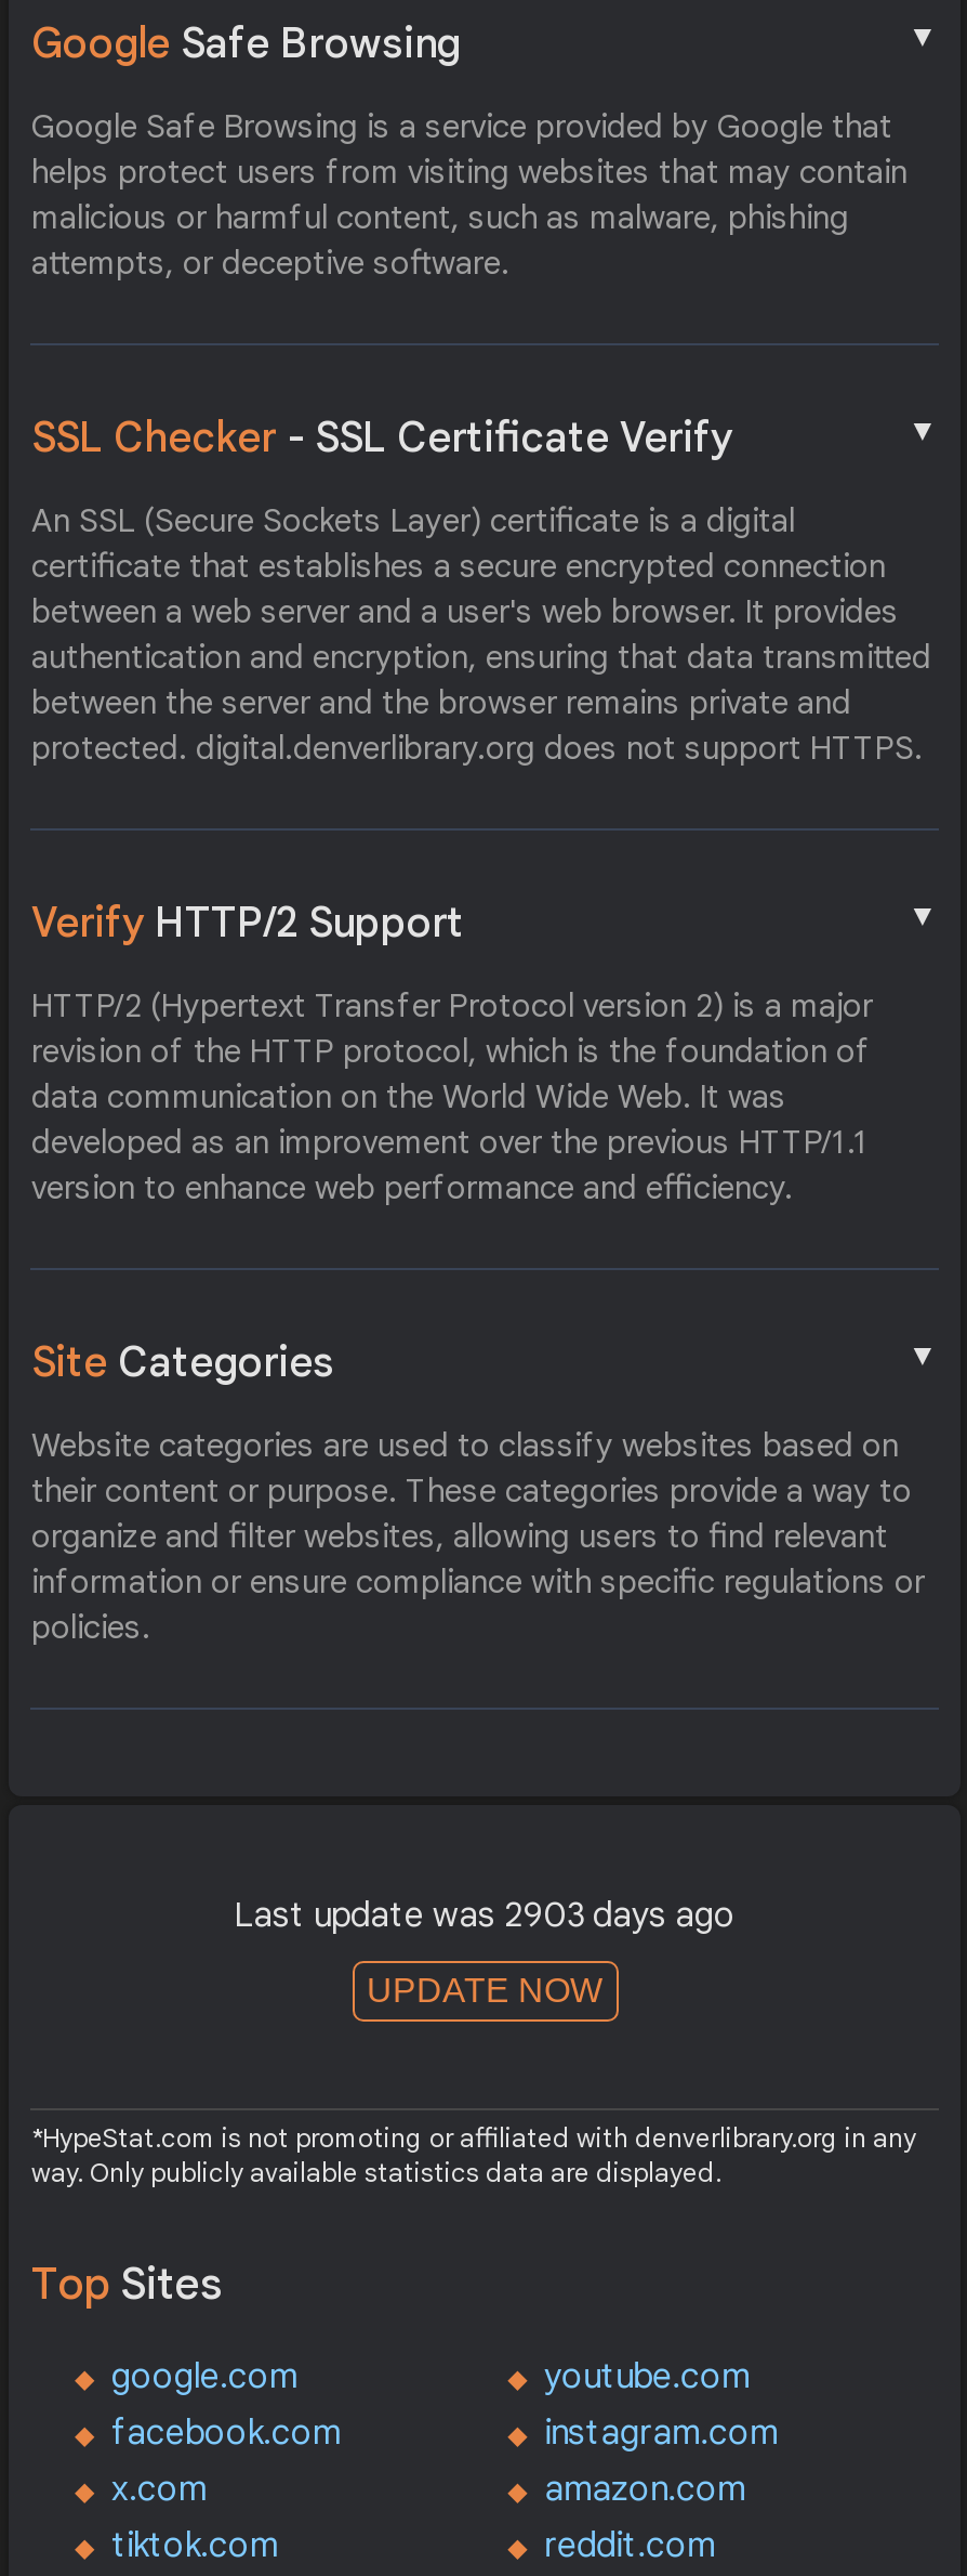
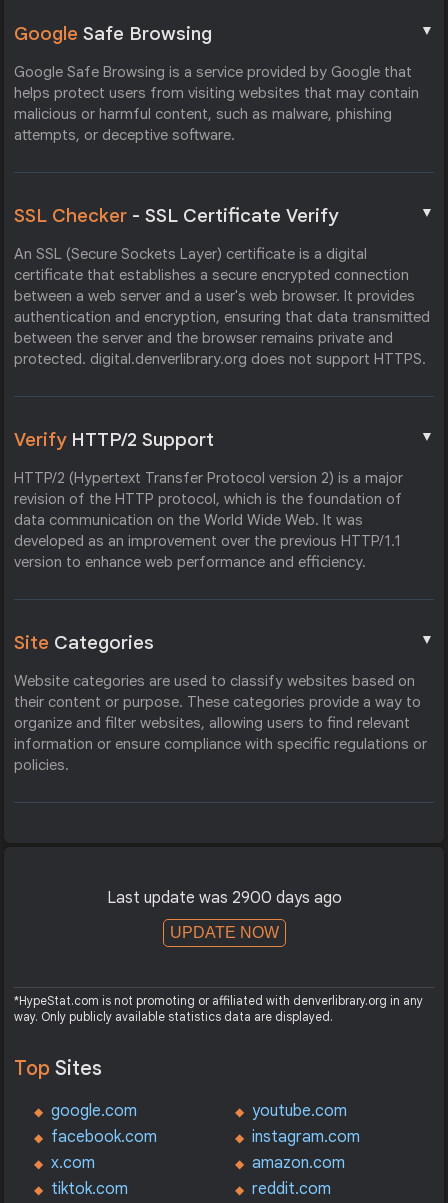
[234,1894,736,1938] Last update was 2903 days ago -> [106,888,341,908] Last update was 2900 days ago

